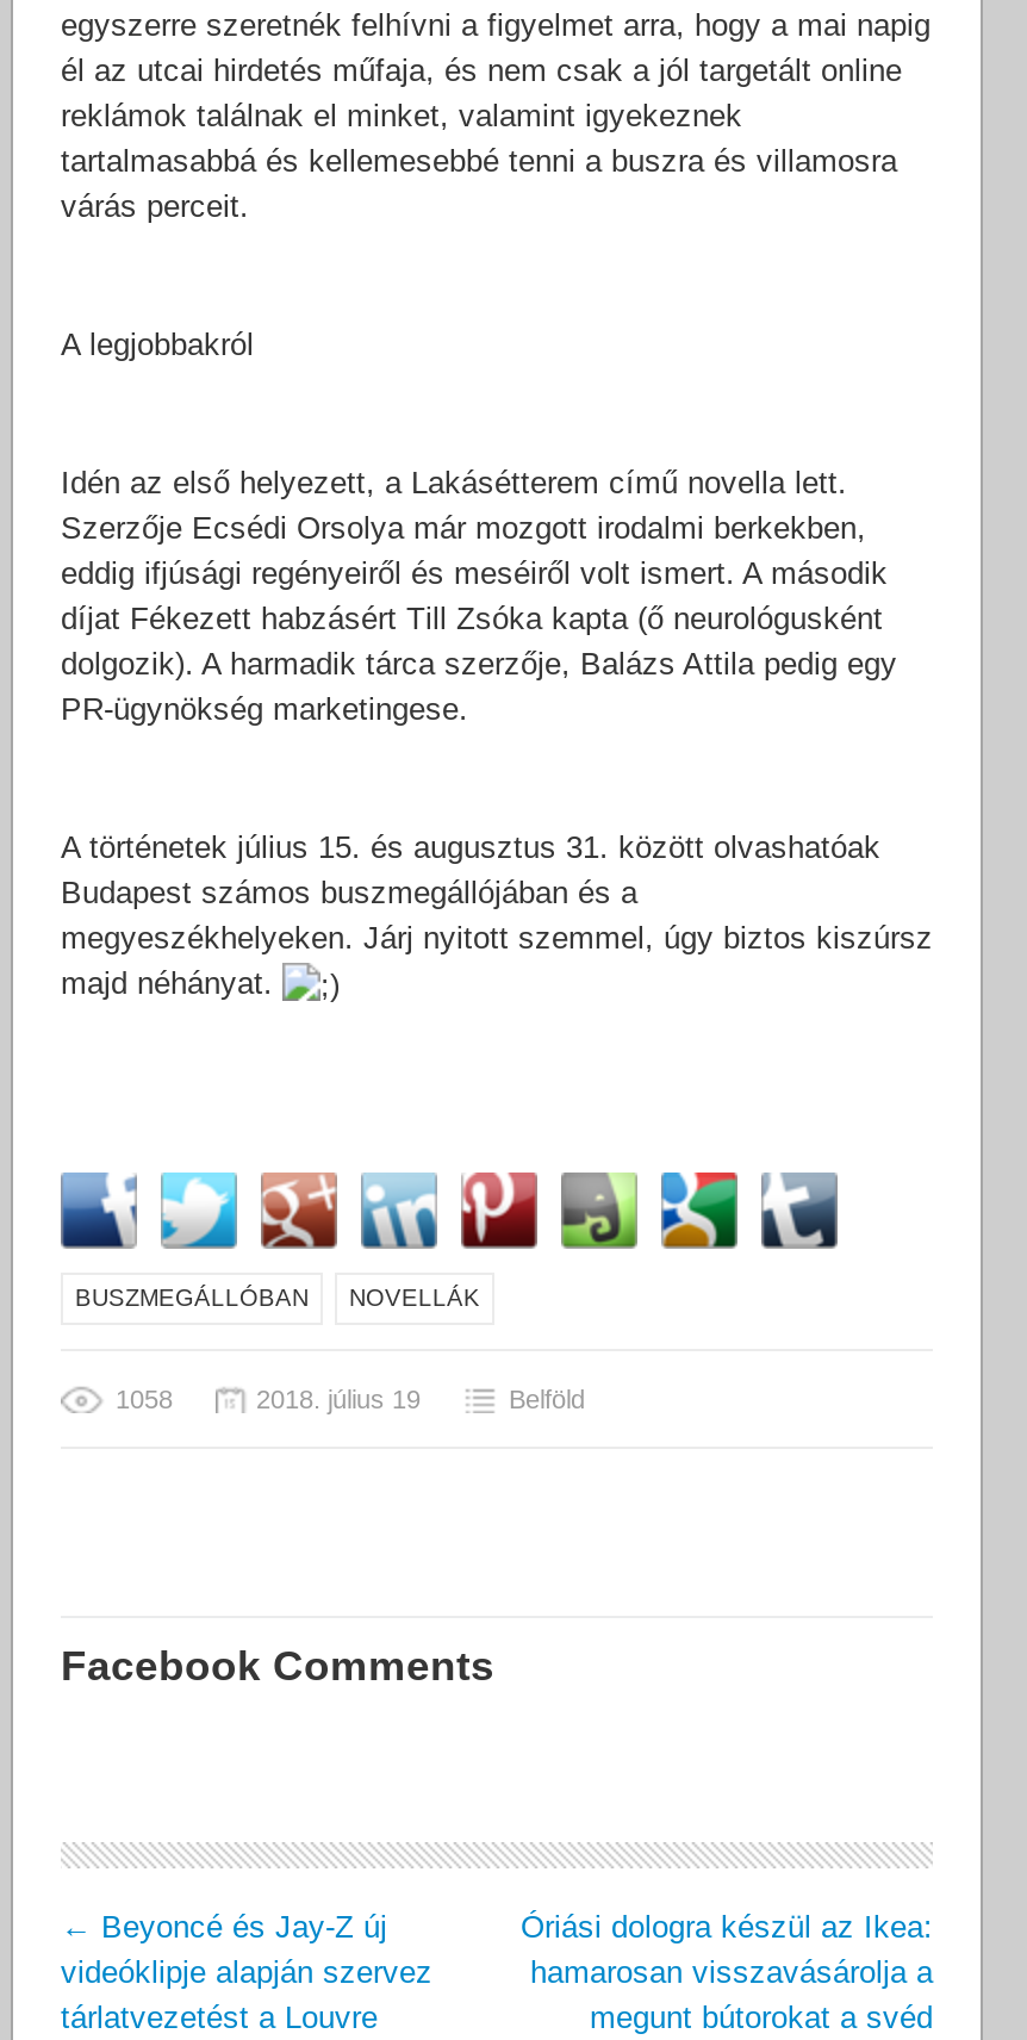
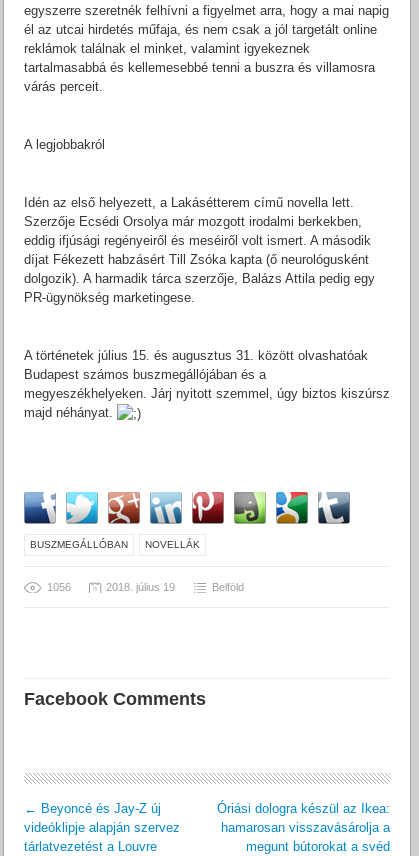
[116,1384,180,1412] 1058 -> [47,581,74,593] 1056

